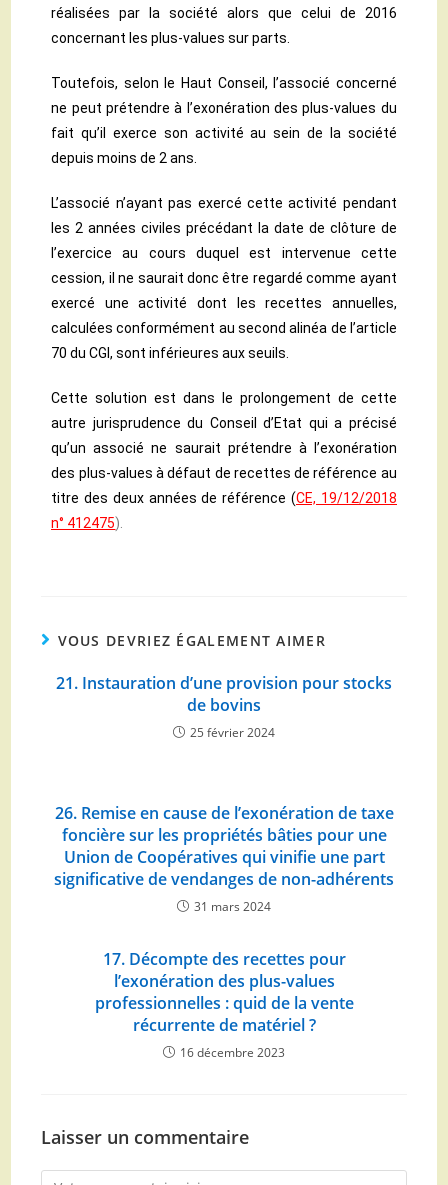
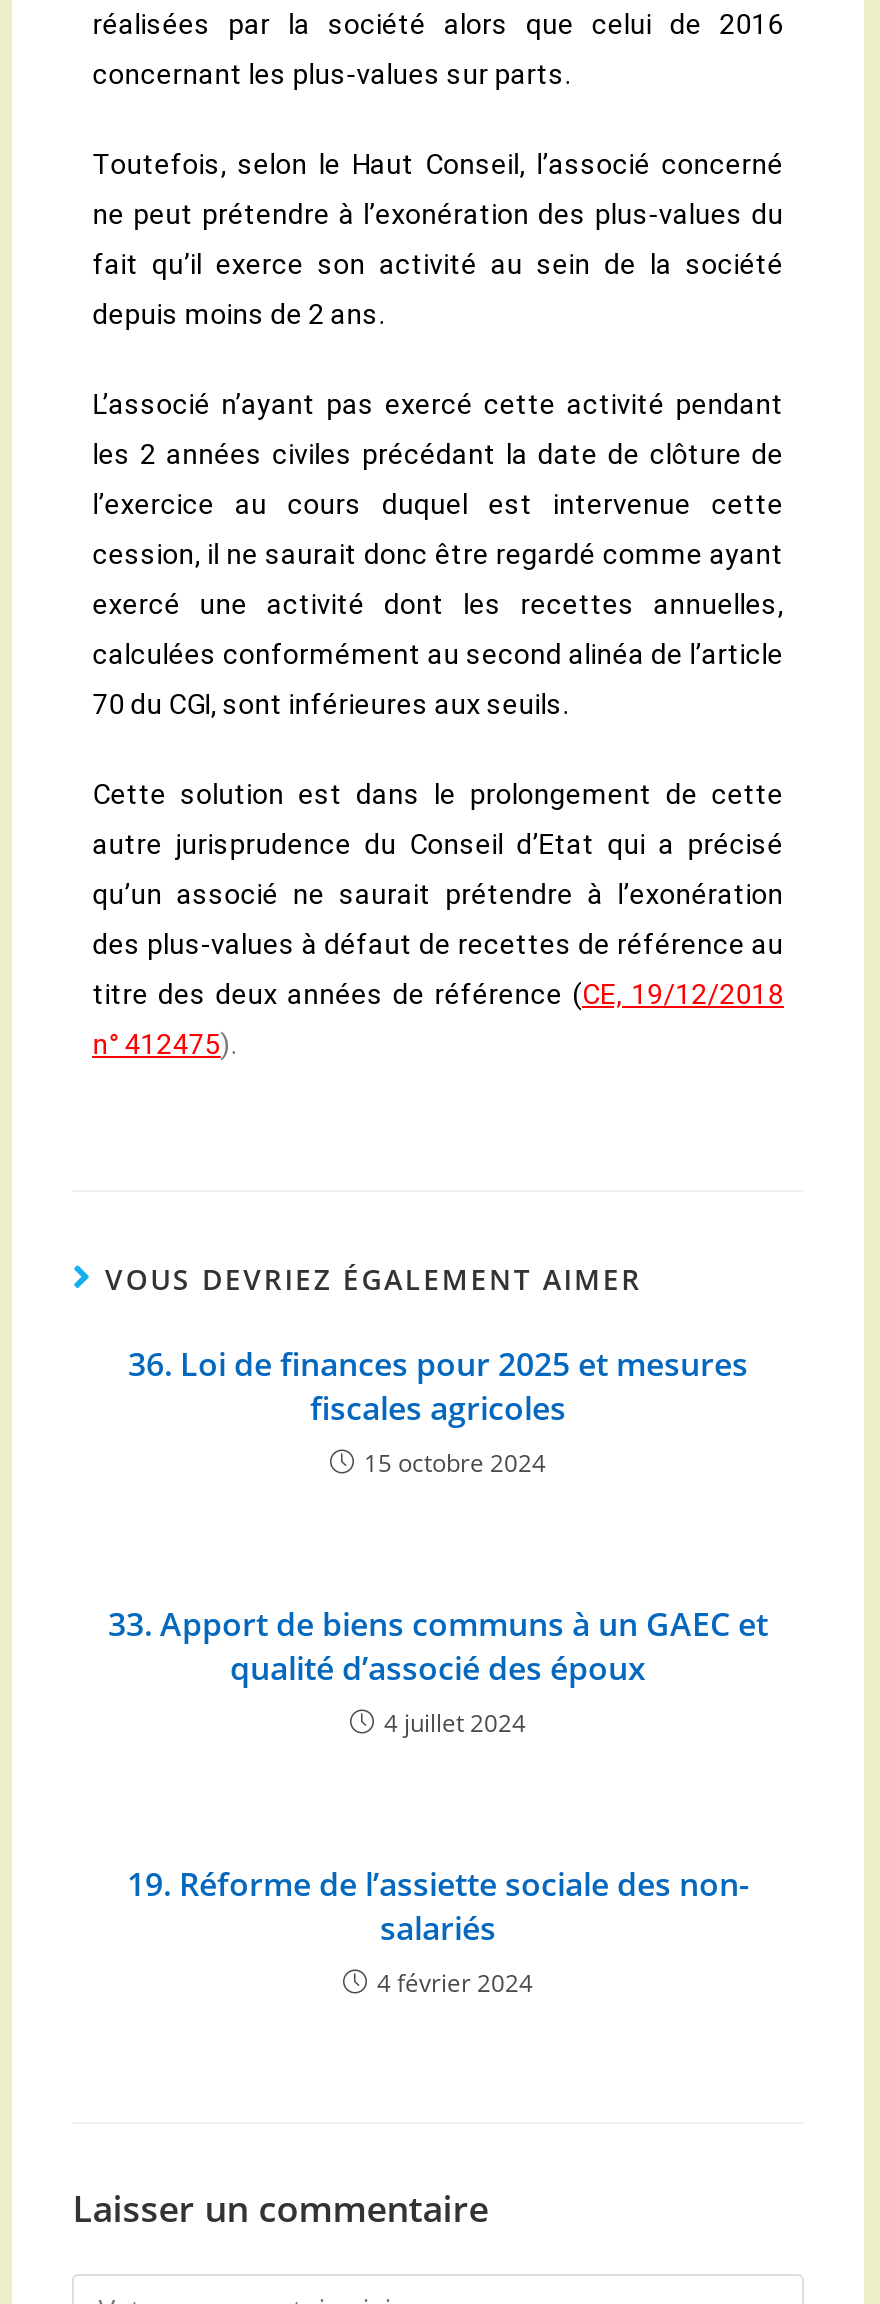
[56,672,392,741] 21. Instauration d’une provision pour stocks | de bovins | 25 février 2024 -> [128,1343,748,1481] 36. Loi de finances pour 2025 et mesures | fiscales agricoles | 15 octobre 2024
[54,802,394,915] 26. Remise en cause de l’exonération de taxe | foncière sur les propriétés bâties pour une | Union de Coopératives qui vinifie une part | significative de vendanges de non-adhérents | 31 mars 2024 -> [108,1603,768,1741] 33. Apport de biens communs à un GAEC et | qualité d’associé des époux | 4 juillet 2024
[94,948,353,1061] 17. Décompte des recettes pour | l’exonération des plus-values | professionnelles : quid de la vente | récurrente de matériel ? | 16 décembre 2023 -> [127,1863,749,2001] 19. Réforme de l’assiette sociale des non- | salariés | 4 février 2024

